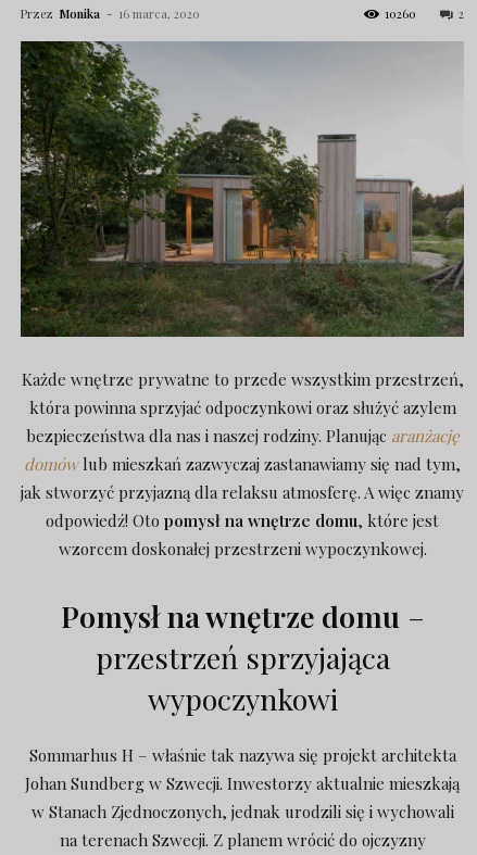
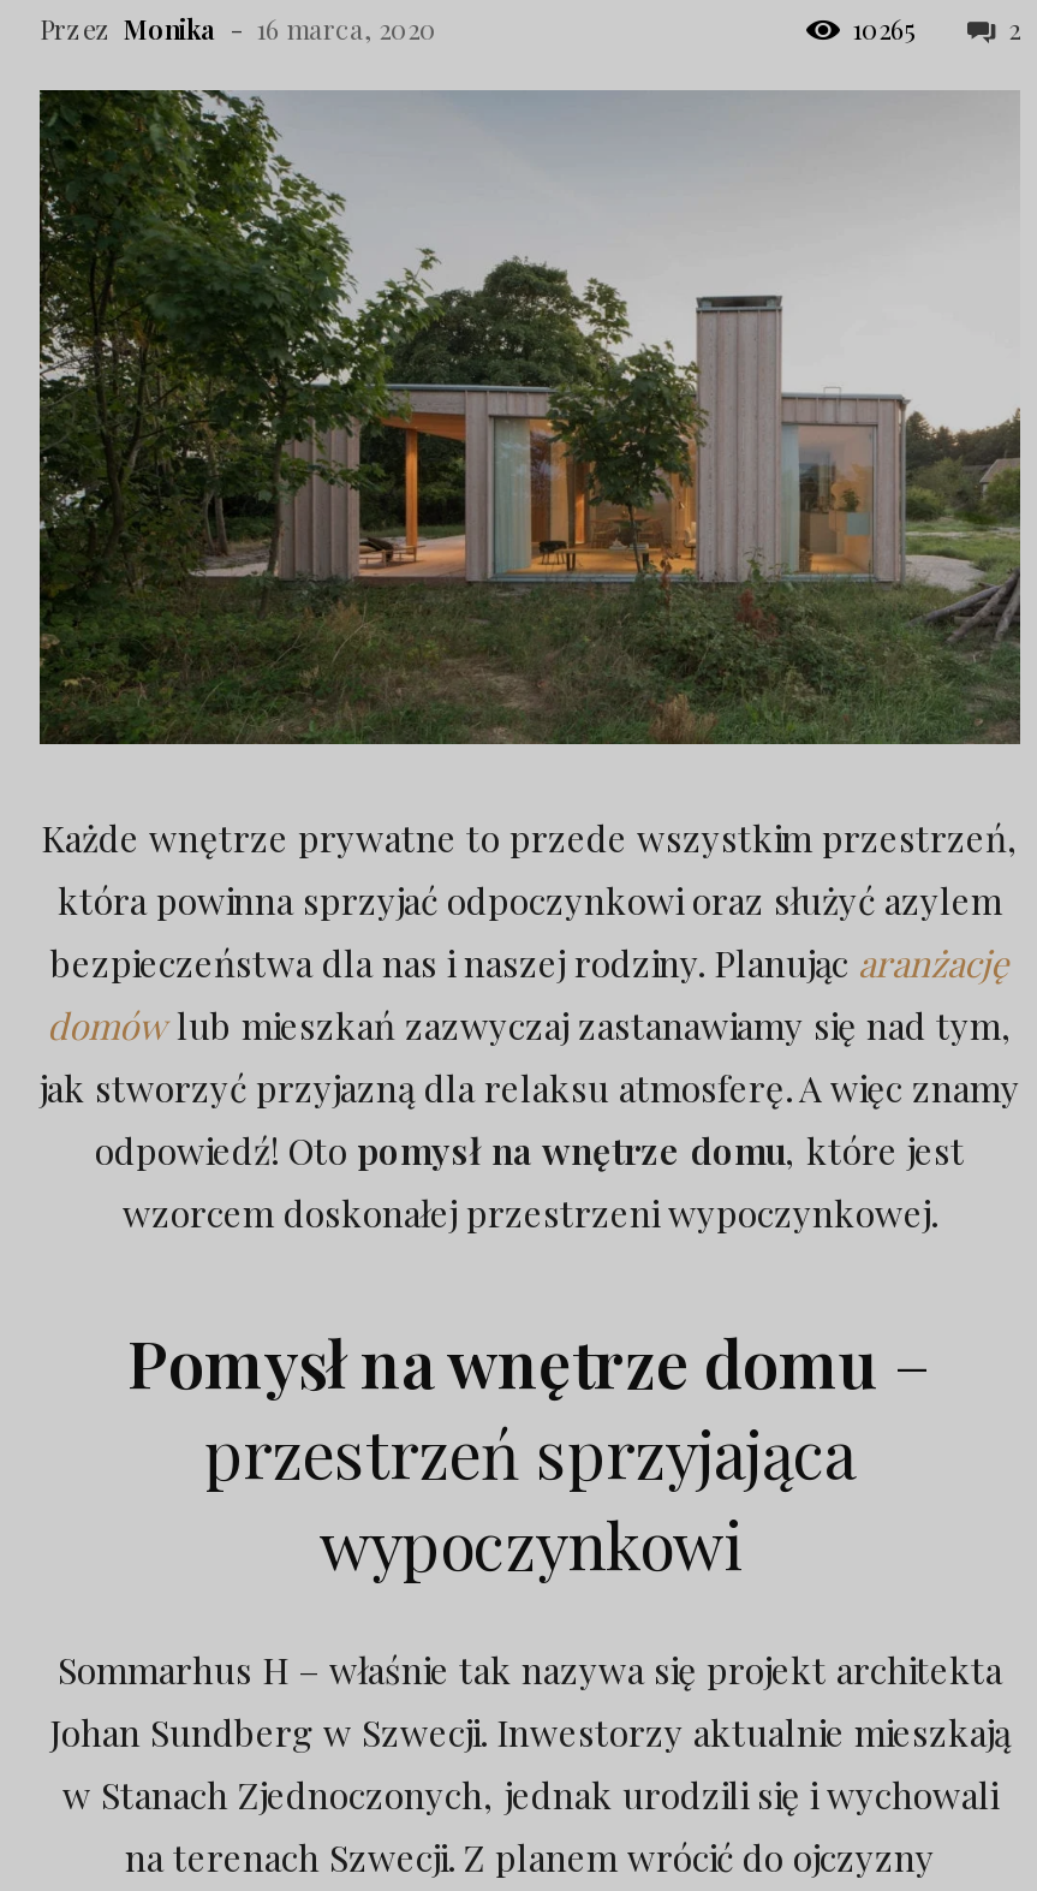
[385,5,416,22] 10260 -> [852,11,914,47] 10265

